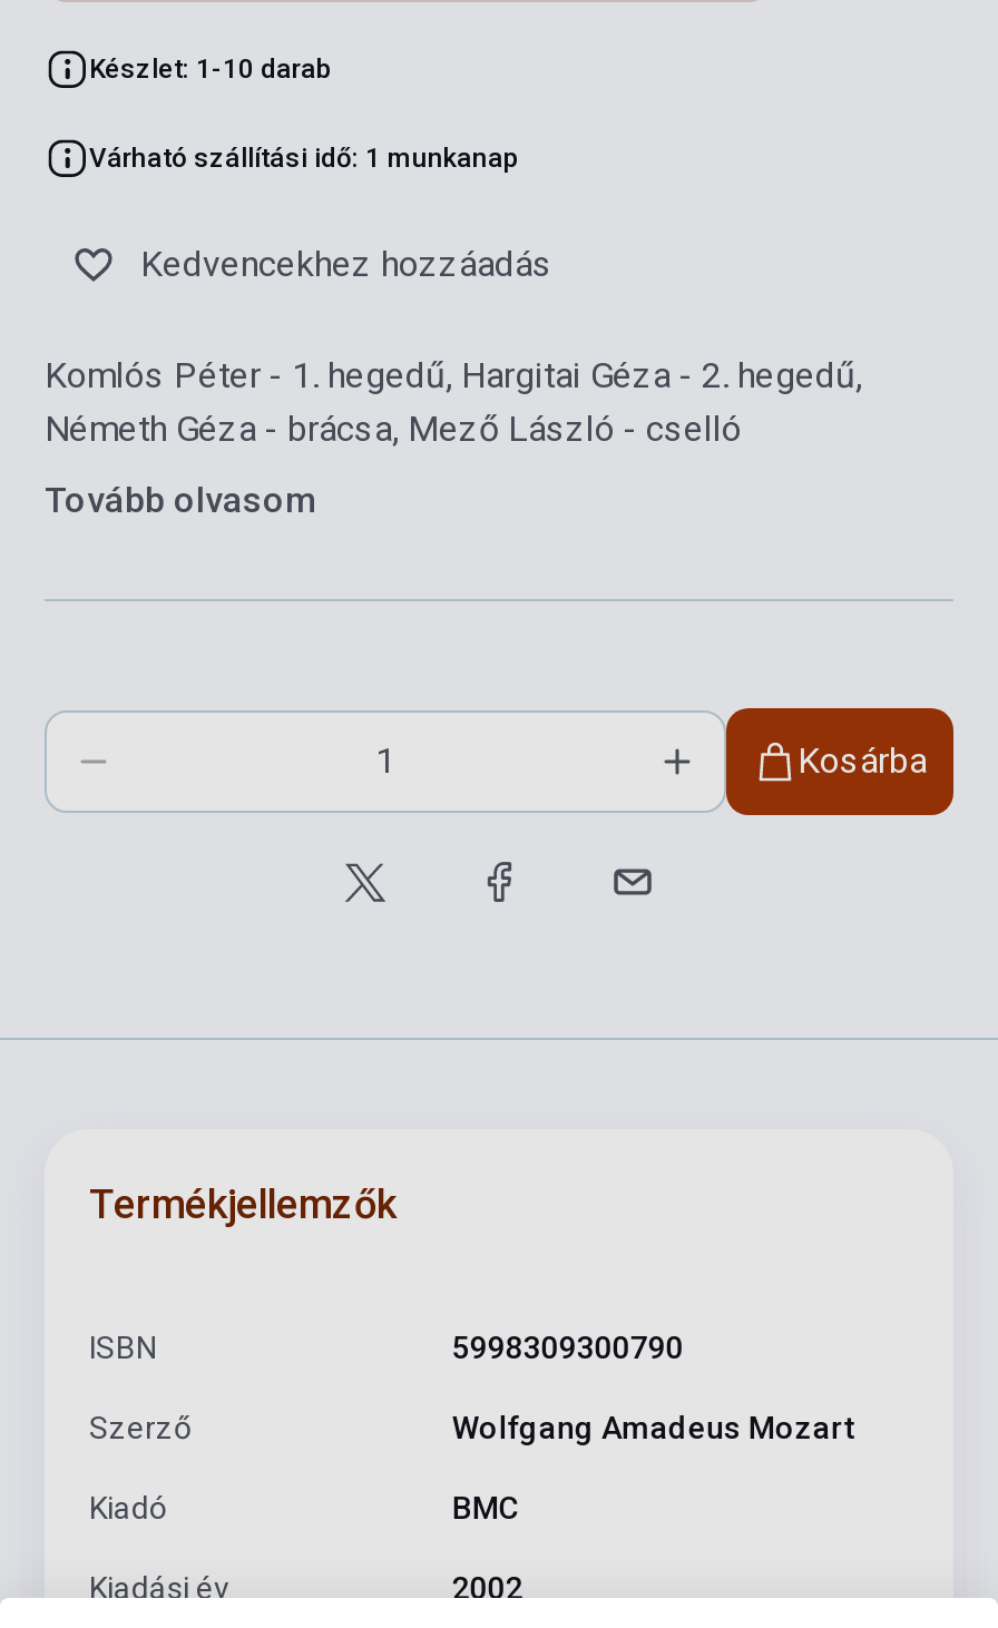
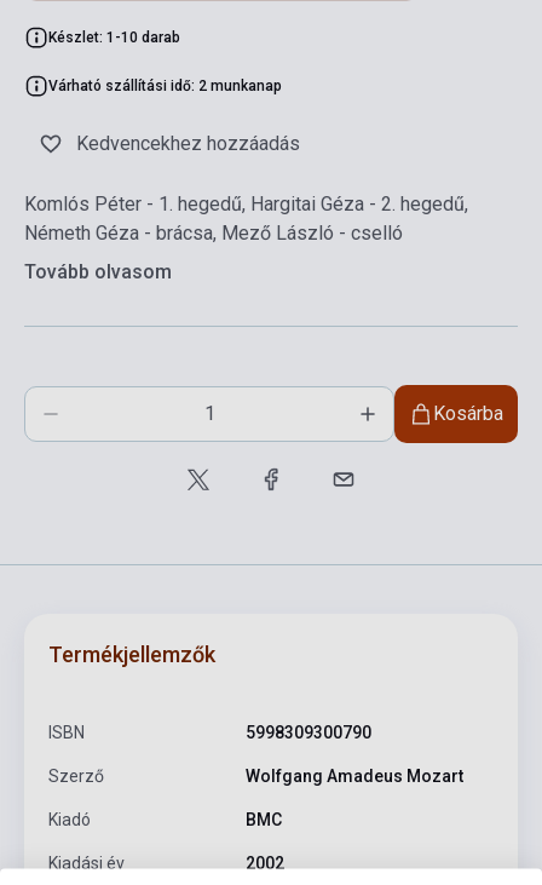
[89,143,519,174] Várható szállítási idő: 1 munkanap -> [48,78,282,95] Várható szállítási idő: 2 munkanap

